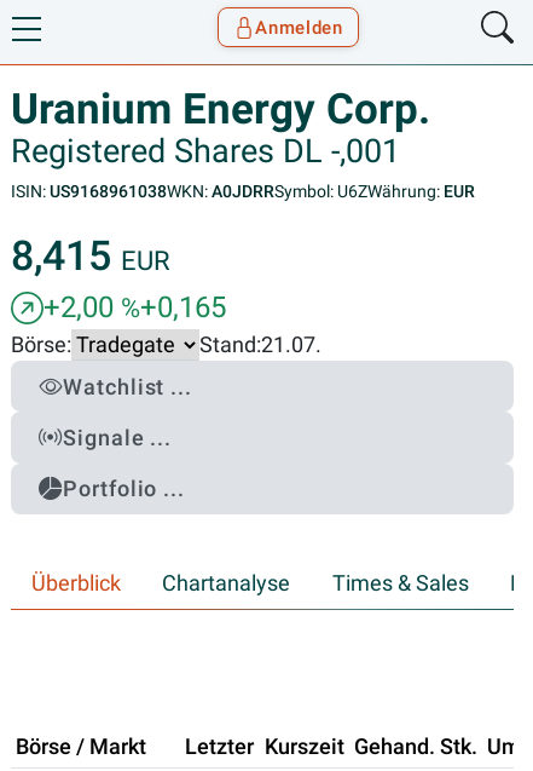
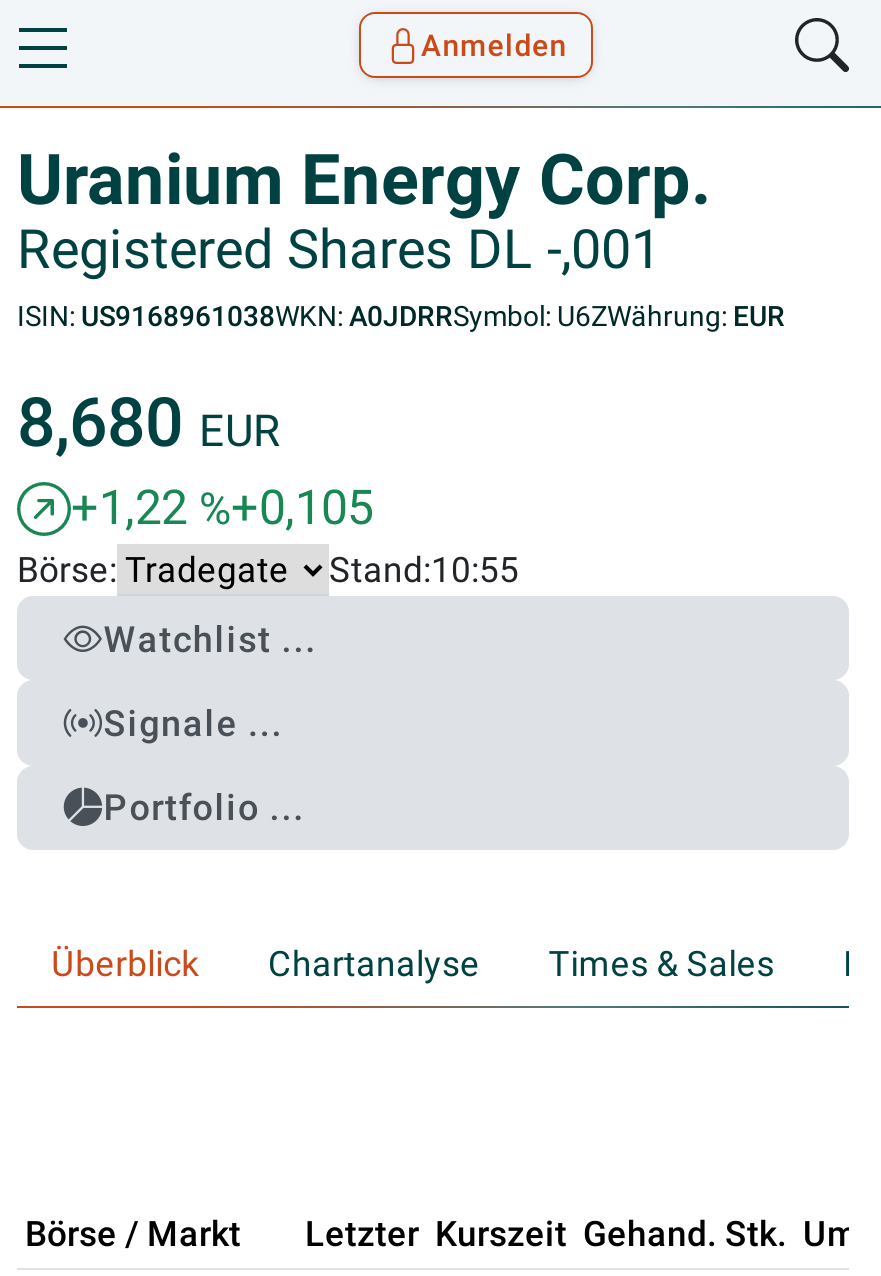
[11,232,170,280] 8,415 EUR -> [17,383,281,463] 8,680 EUR
[44,291,226,325] +2,00 %+0,165 -> [71,481,373,537] +1,22 %+0,105
[199,333,321,358] Stand:21.07. -> [329,551,519,591] Stand:10:55

